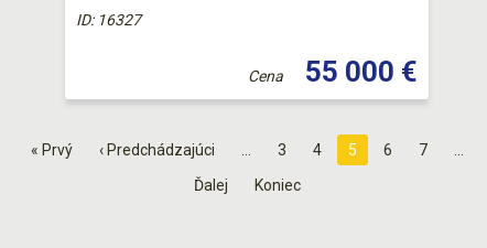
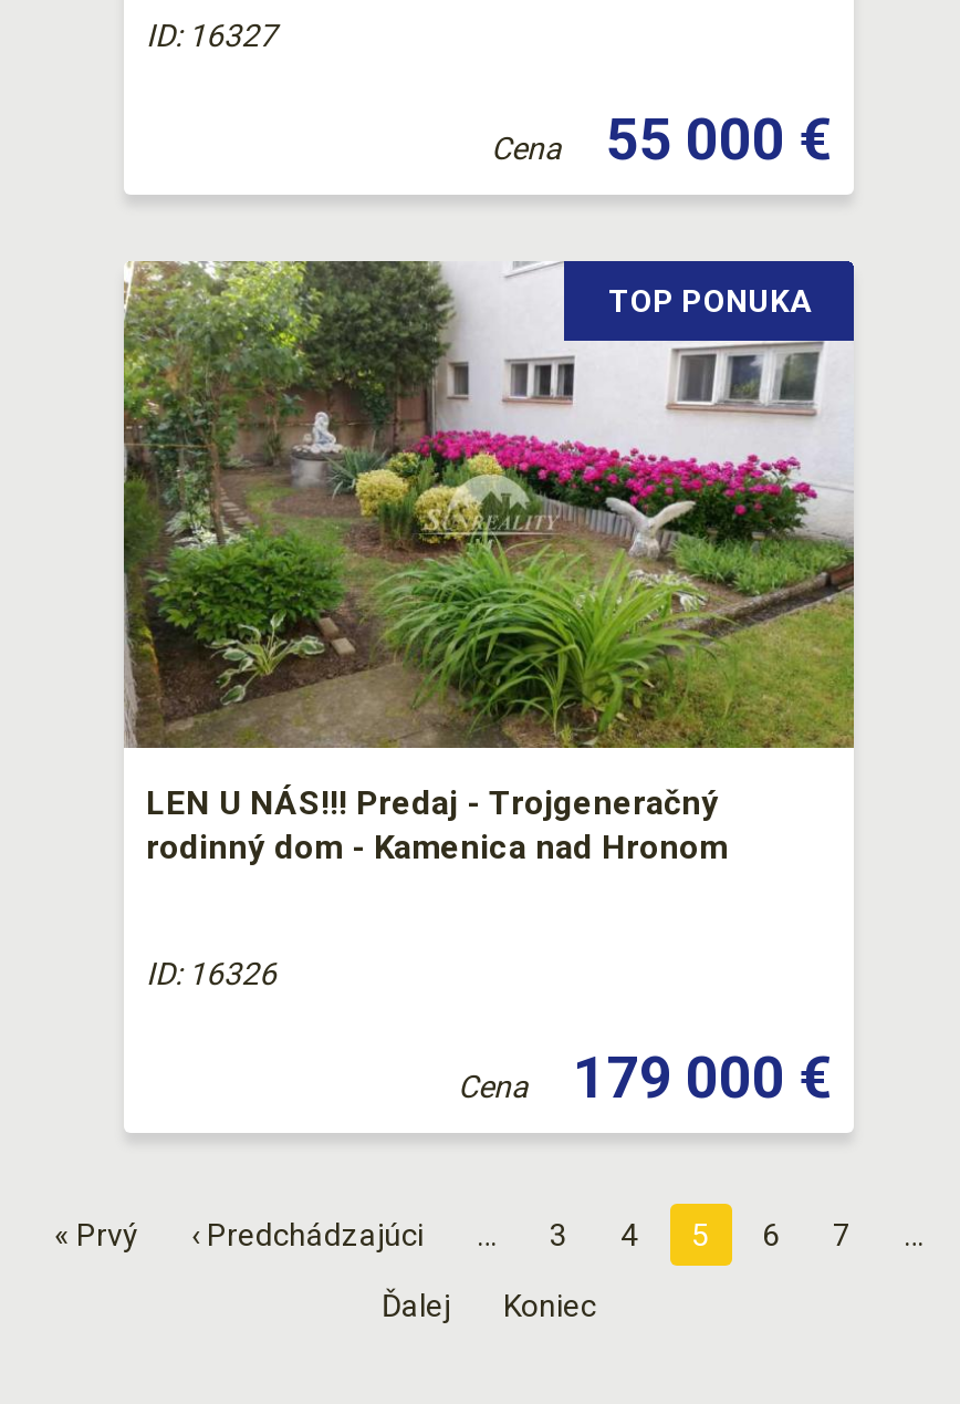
none -> [122,259,856,750] [image] | TOP PONUKA
none -> [146,784,832,1112] LEN U NÁS!!! Predaj - Trojgeneračný | rodinný dom - Kamenica nad Hronom | ID: 16326 | Cena | 179 000 €

